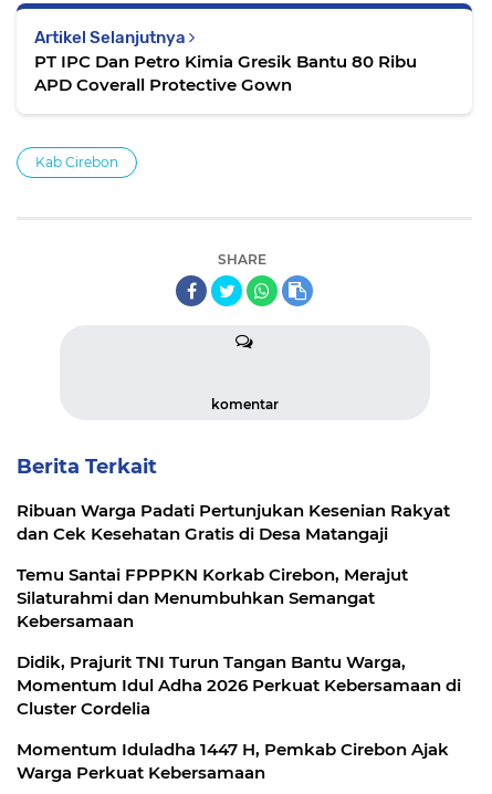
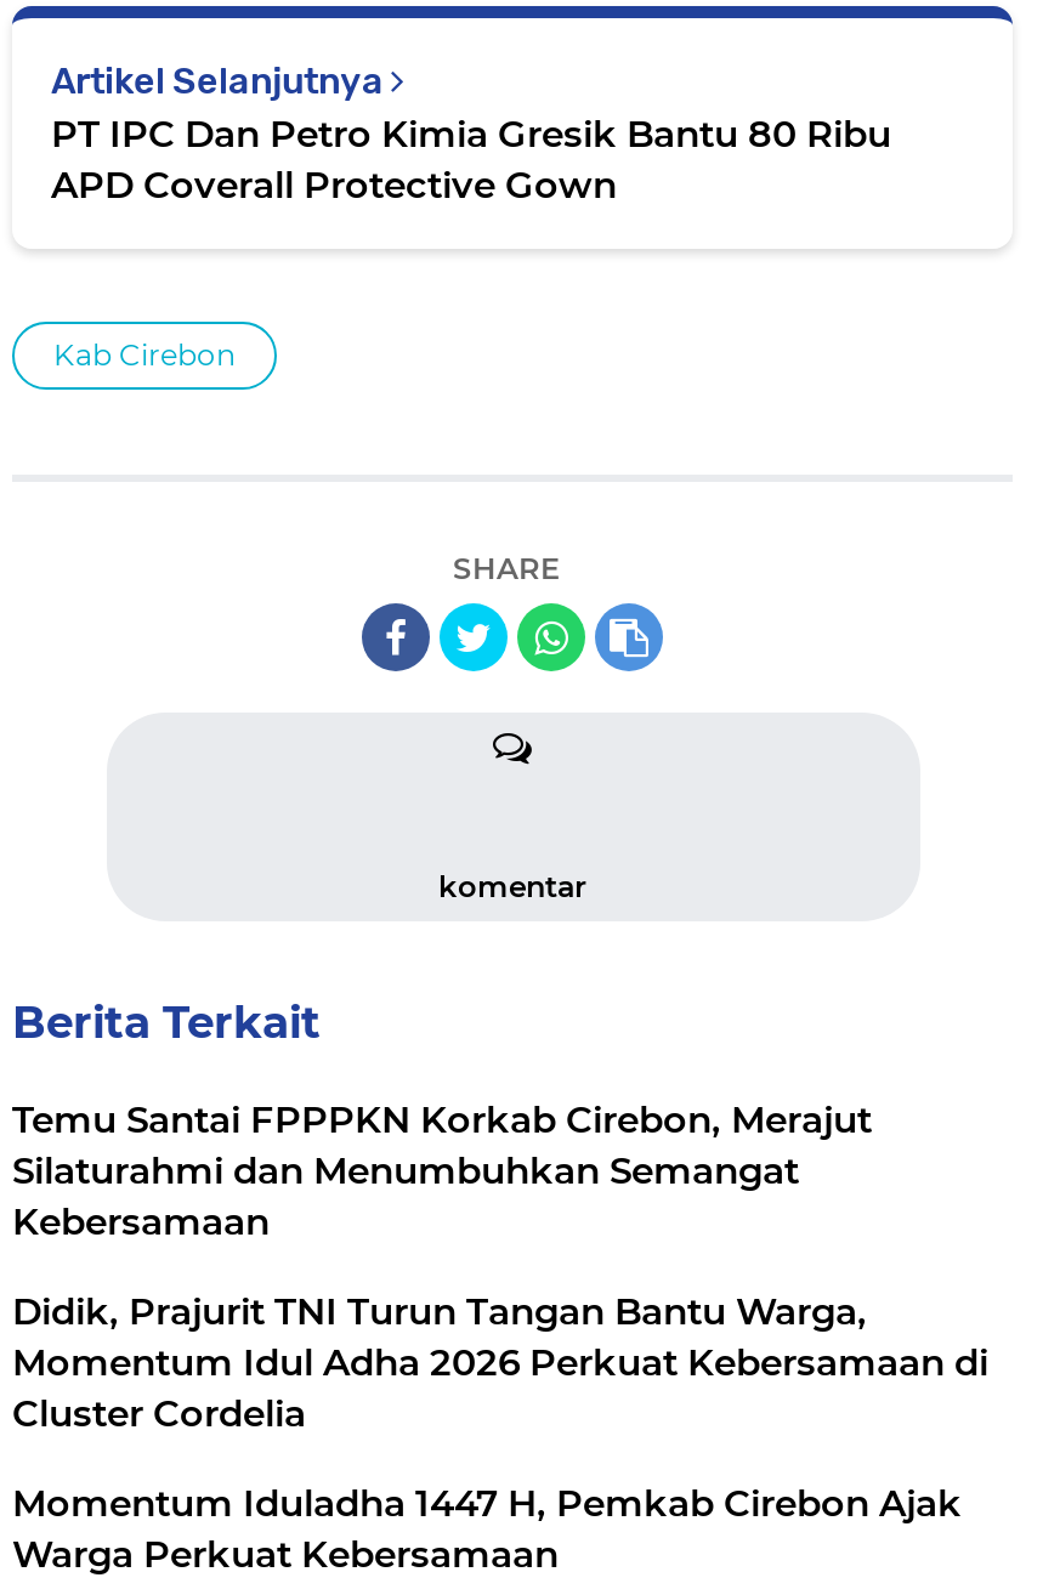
[17,500,450,544] Ribuan Warga Padati Pertunjukan Kesenian Rakyat | dan Cek Kesehatan Gratis di Desa Matangaji -> none

